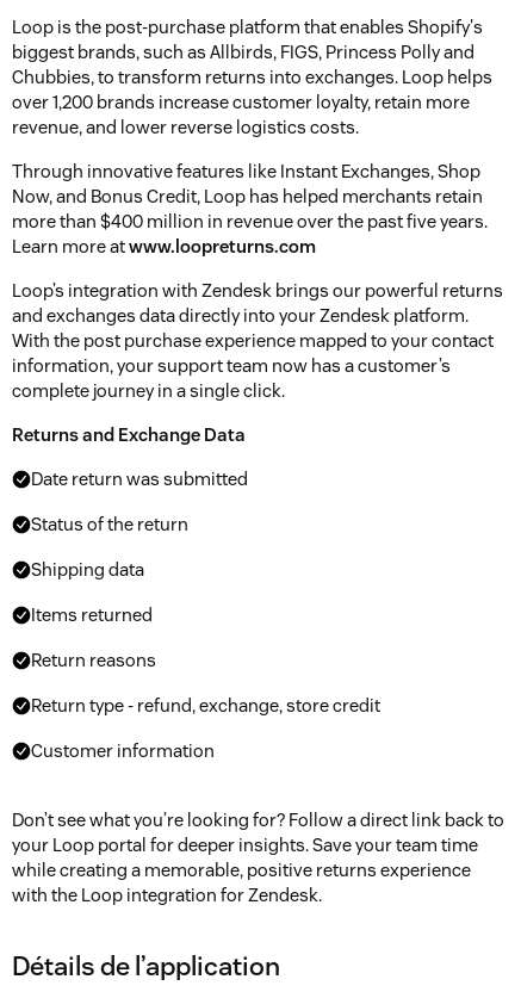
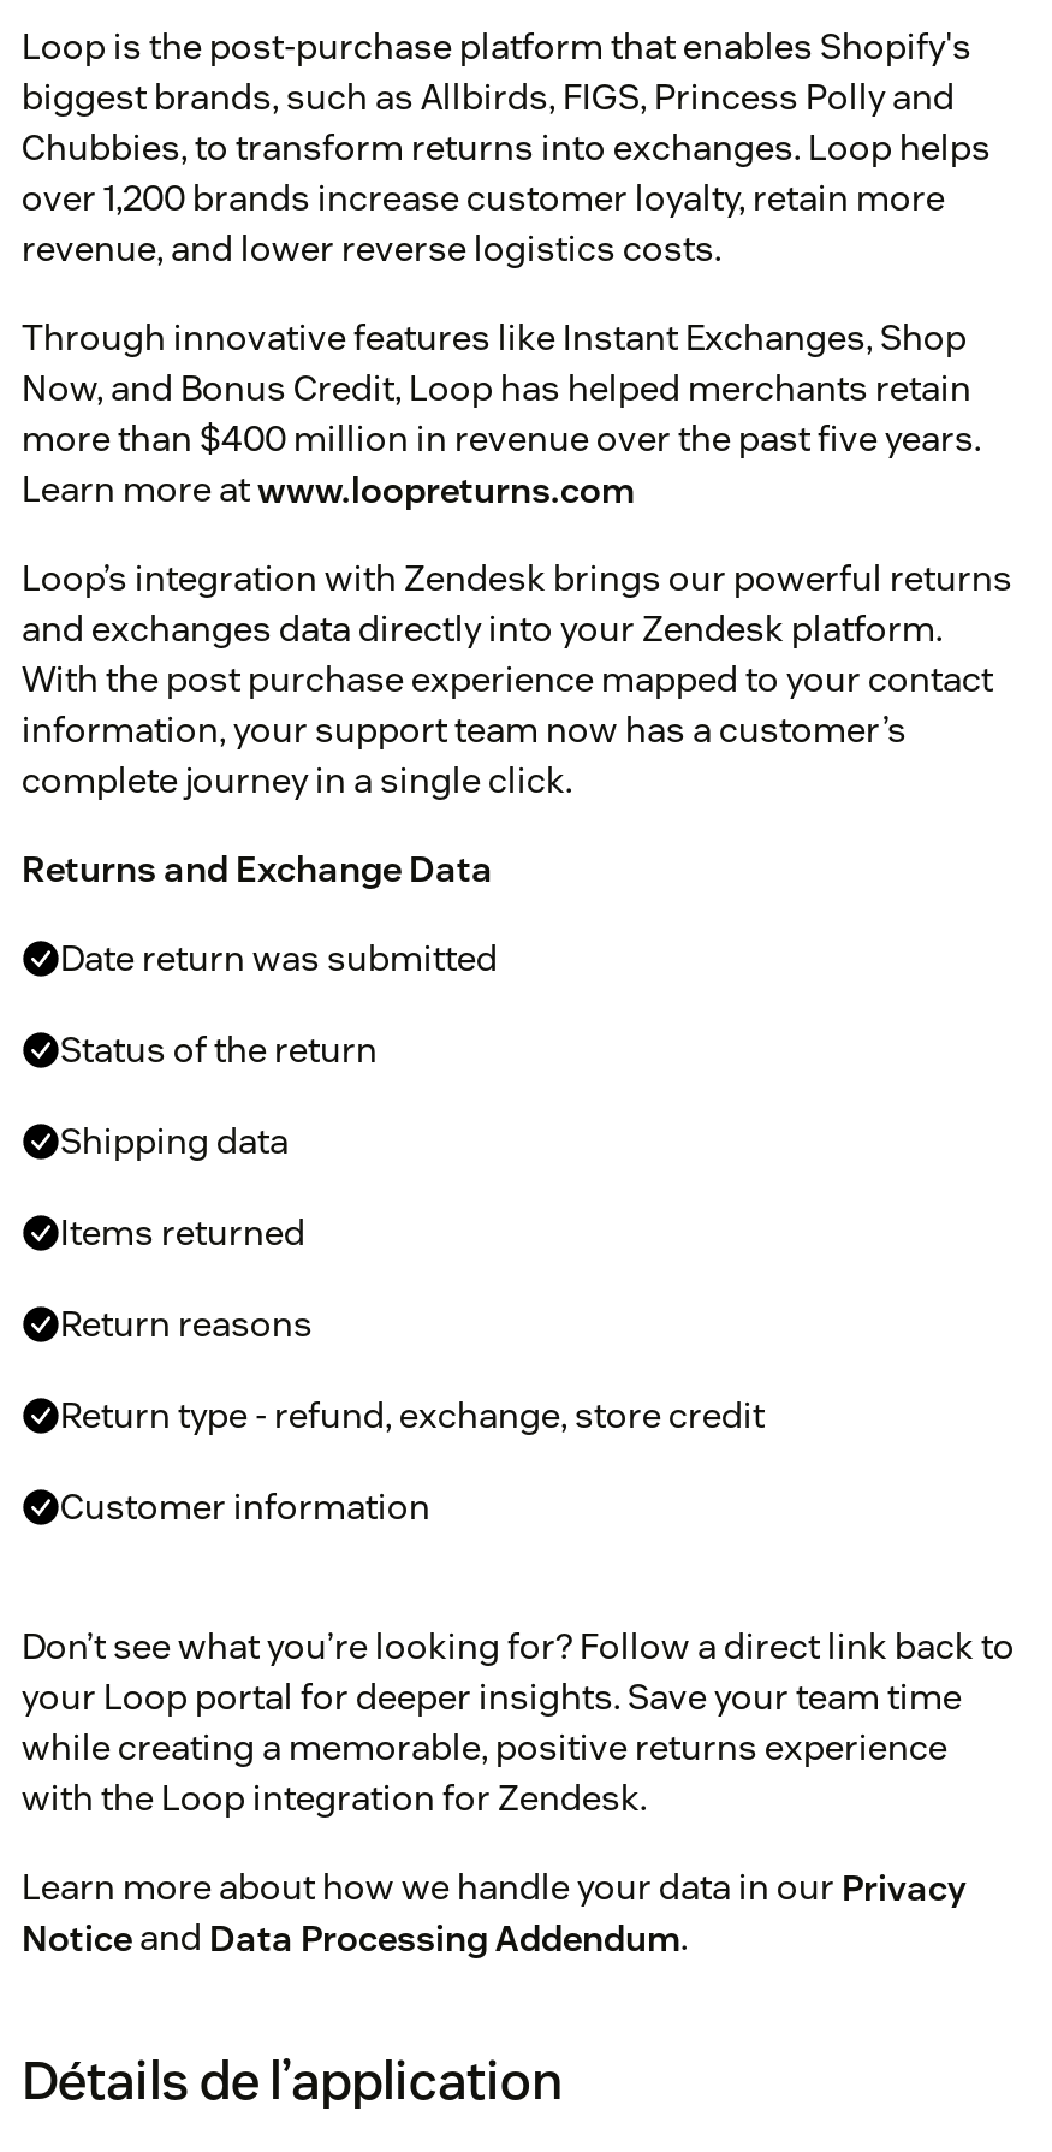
none -> [22,1863,967,1959] Learn more about how we handle your data in our Privacy | Notice and Data Processing Addendum.

